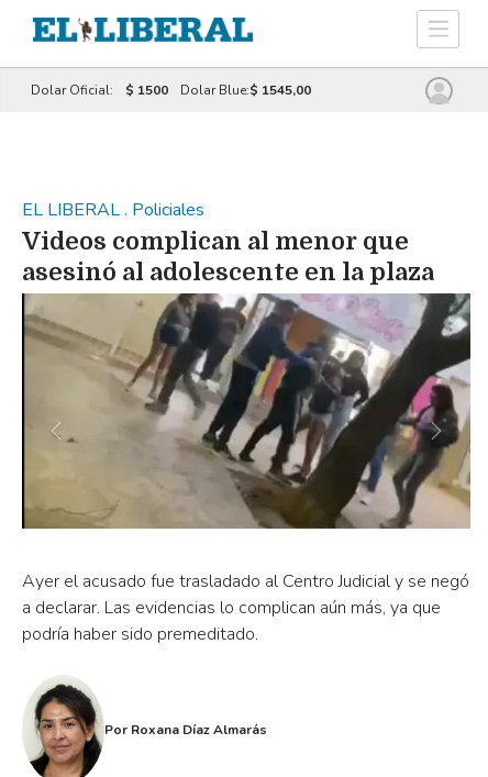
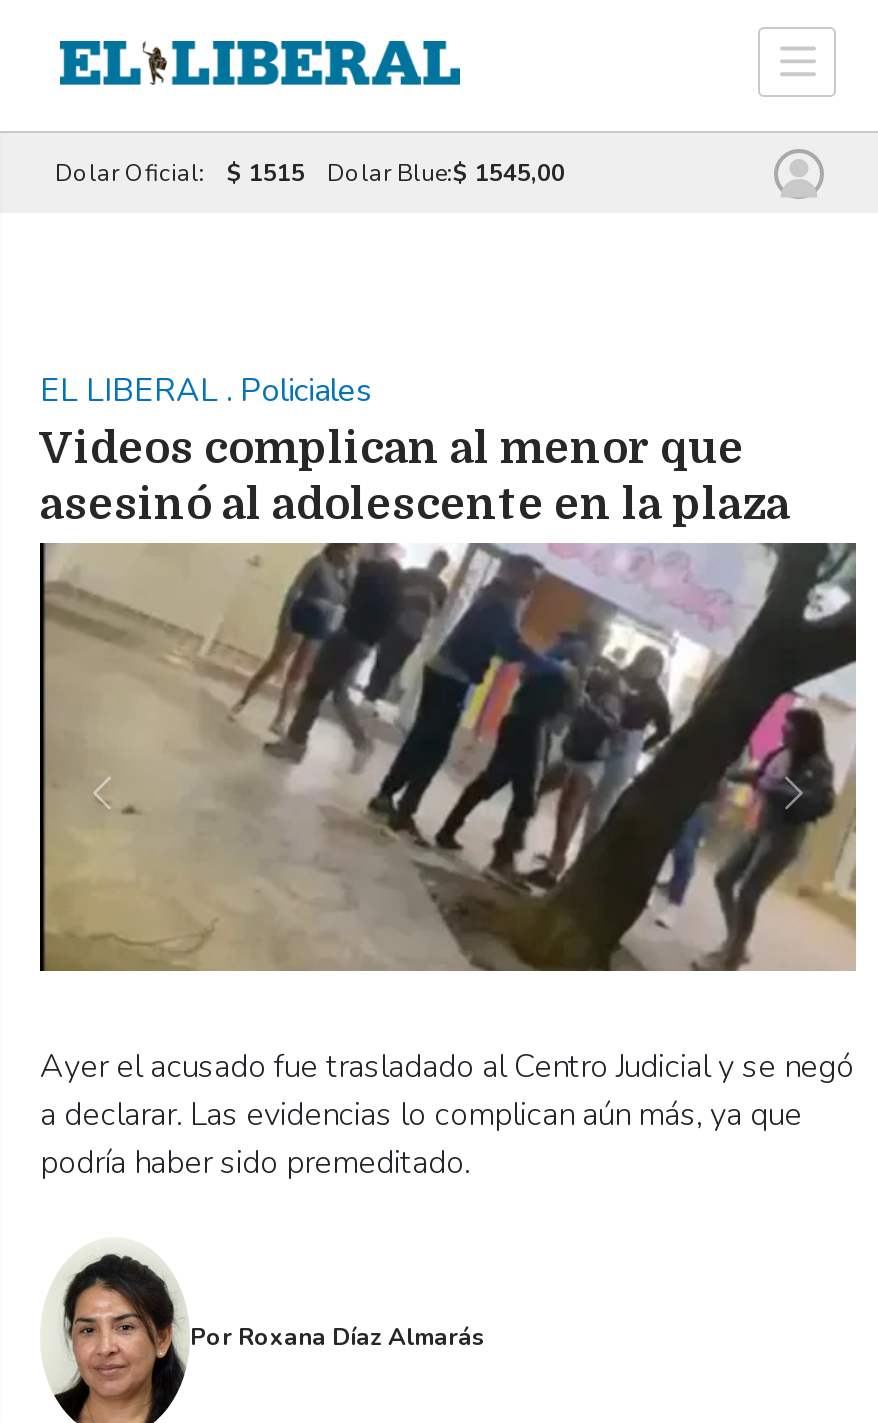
[30,81,168,99] Dolar Oficial: $ 1500 -> [55,157,305,189] Dolar Oficial: $ 1515

